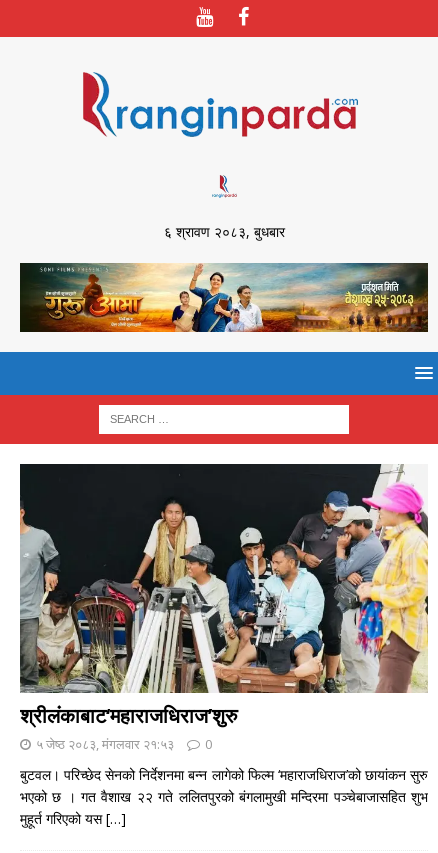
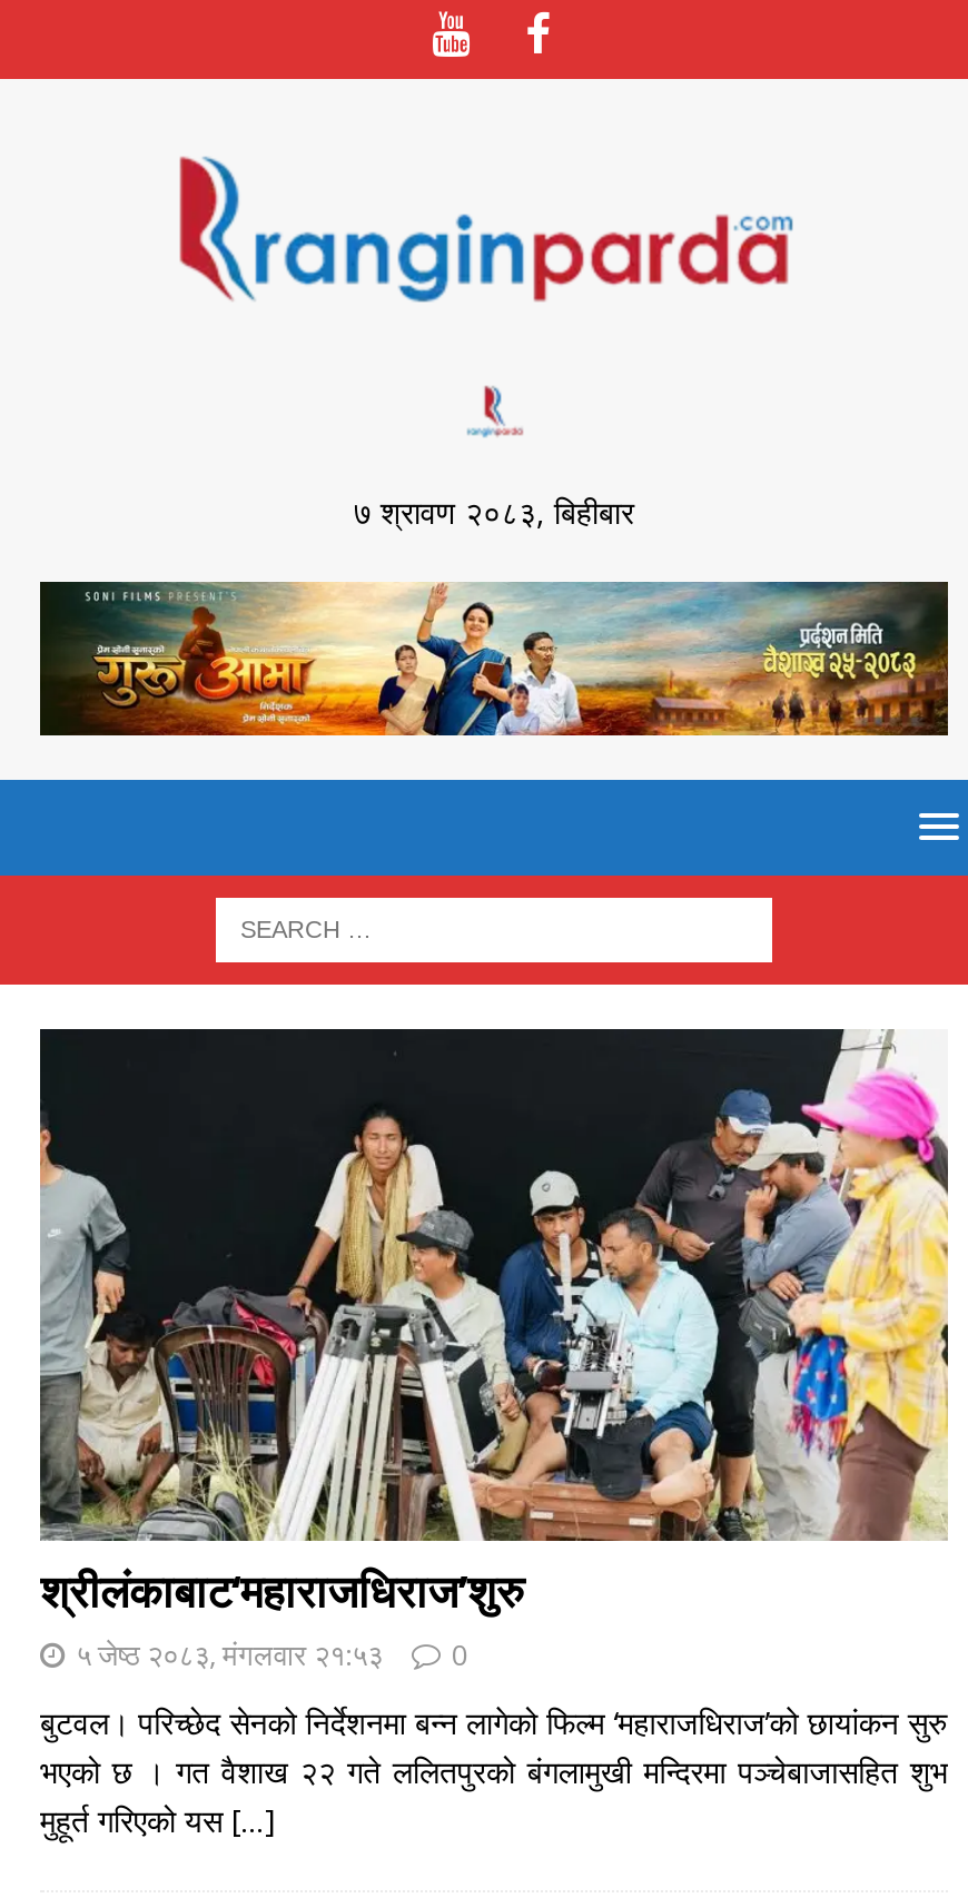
[163,222,284,241] ६ श्रावण २०८३, बुधबार -> [354,491,634,533] ७ श्रावण २०८३, बिहीबार

